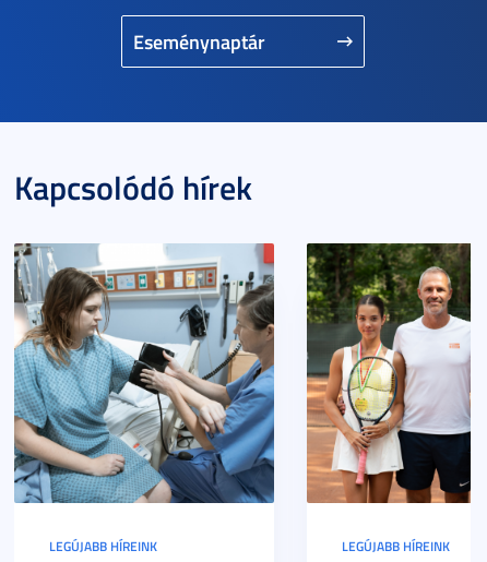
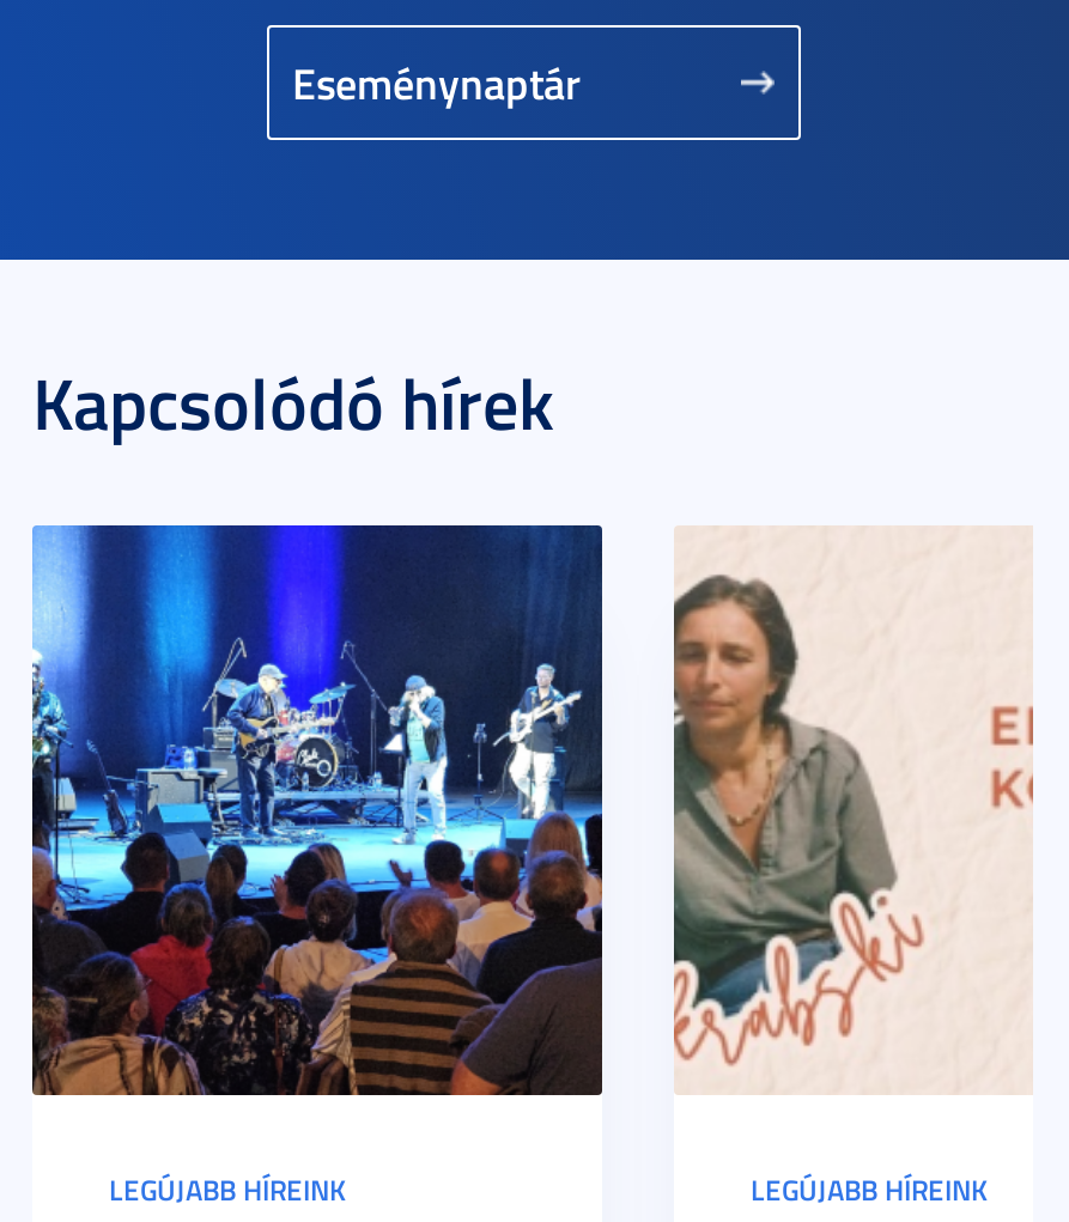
[13,242,275,504] [image] -> [30,523,605,1098] [image]
[306,242,472,504] [image] -> [672,525,1035,1095] [image]

